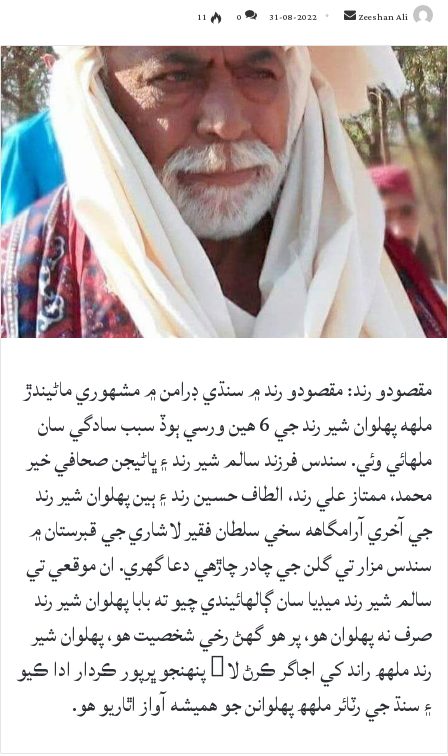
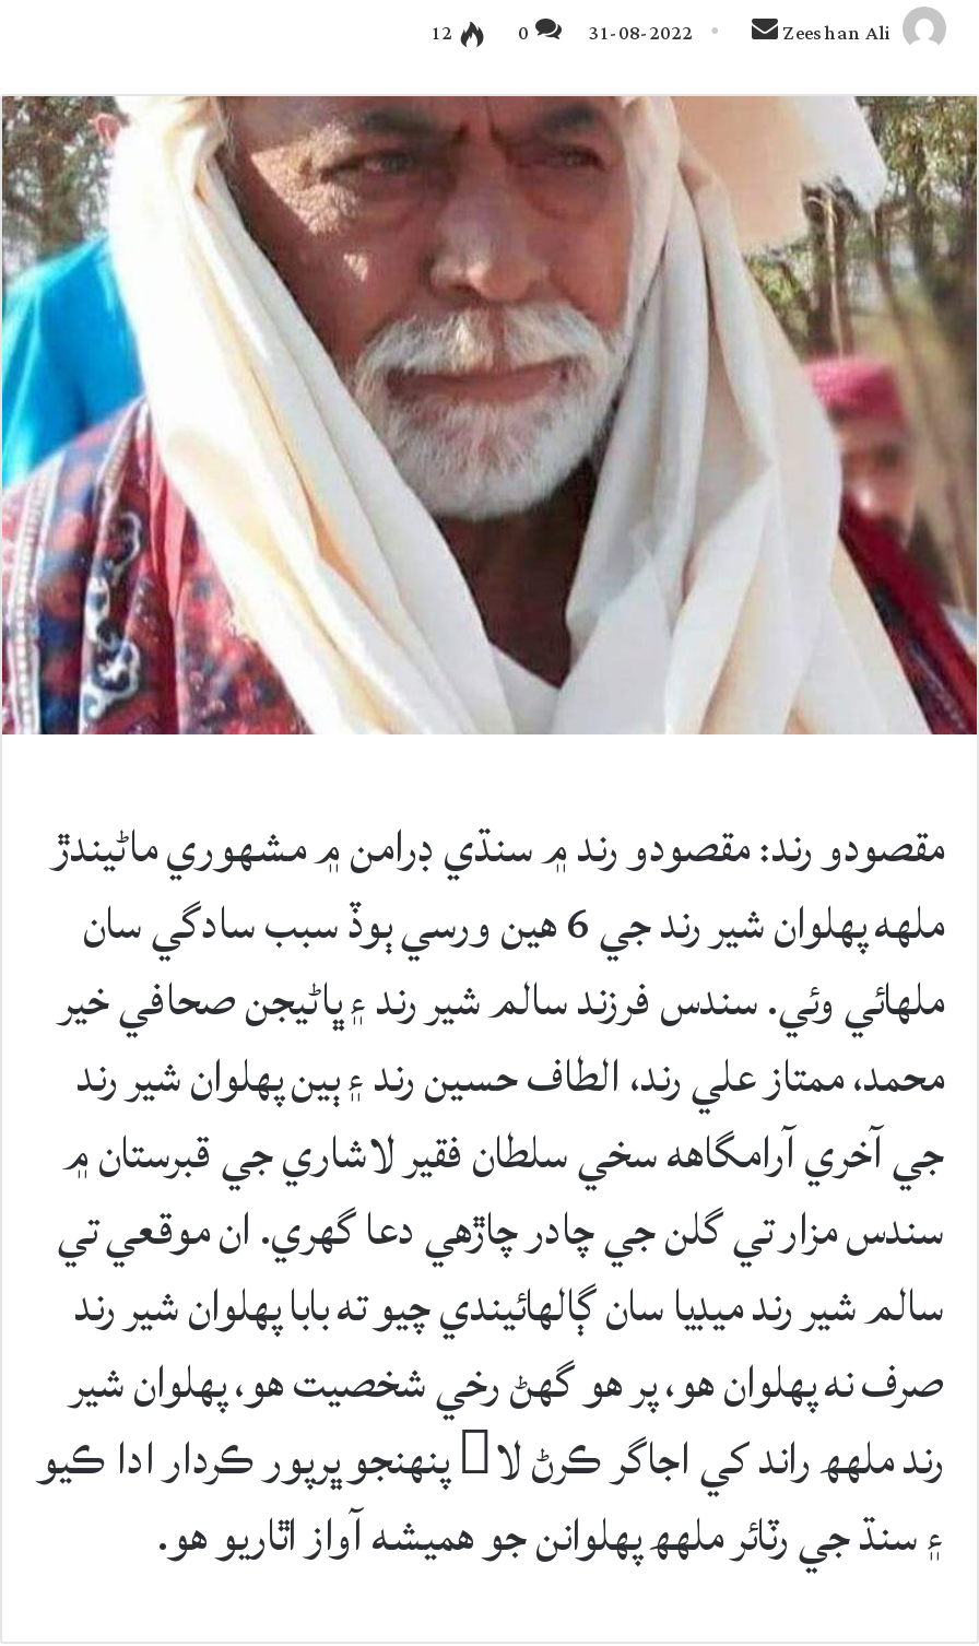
[197,9,207,26] 11 -> [430,15,452,52] 12

